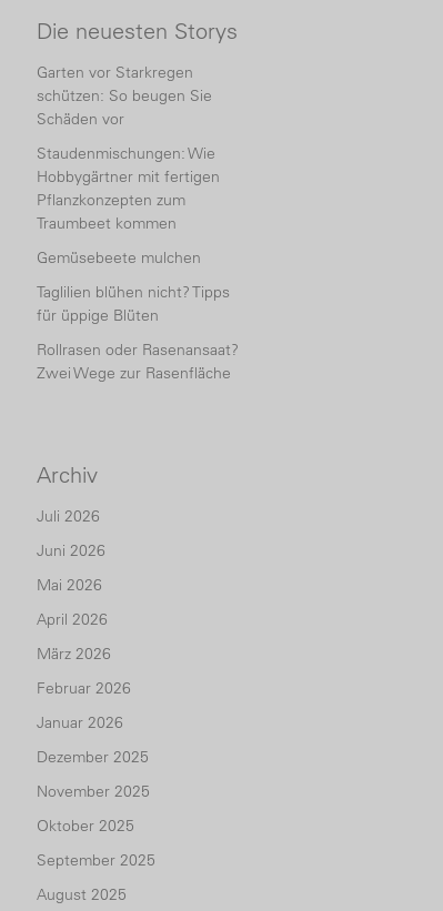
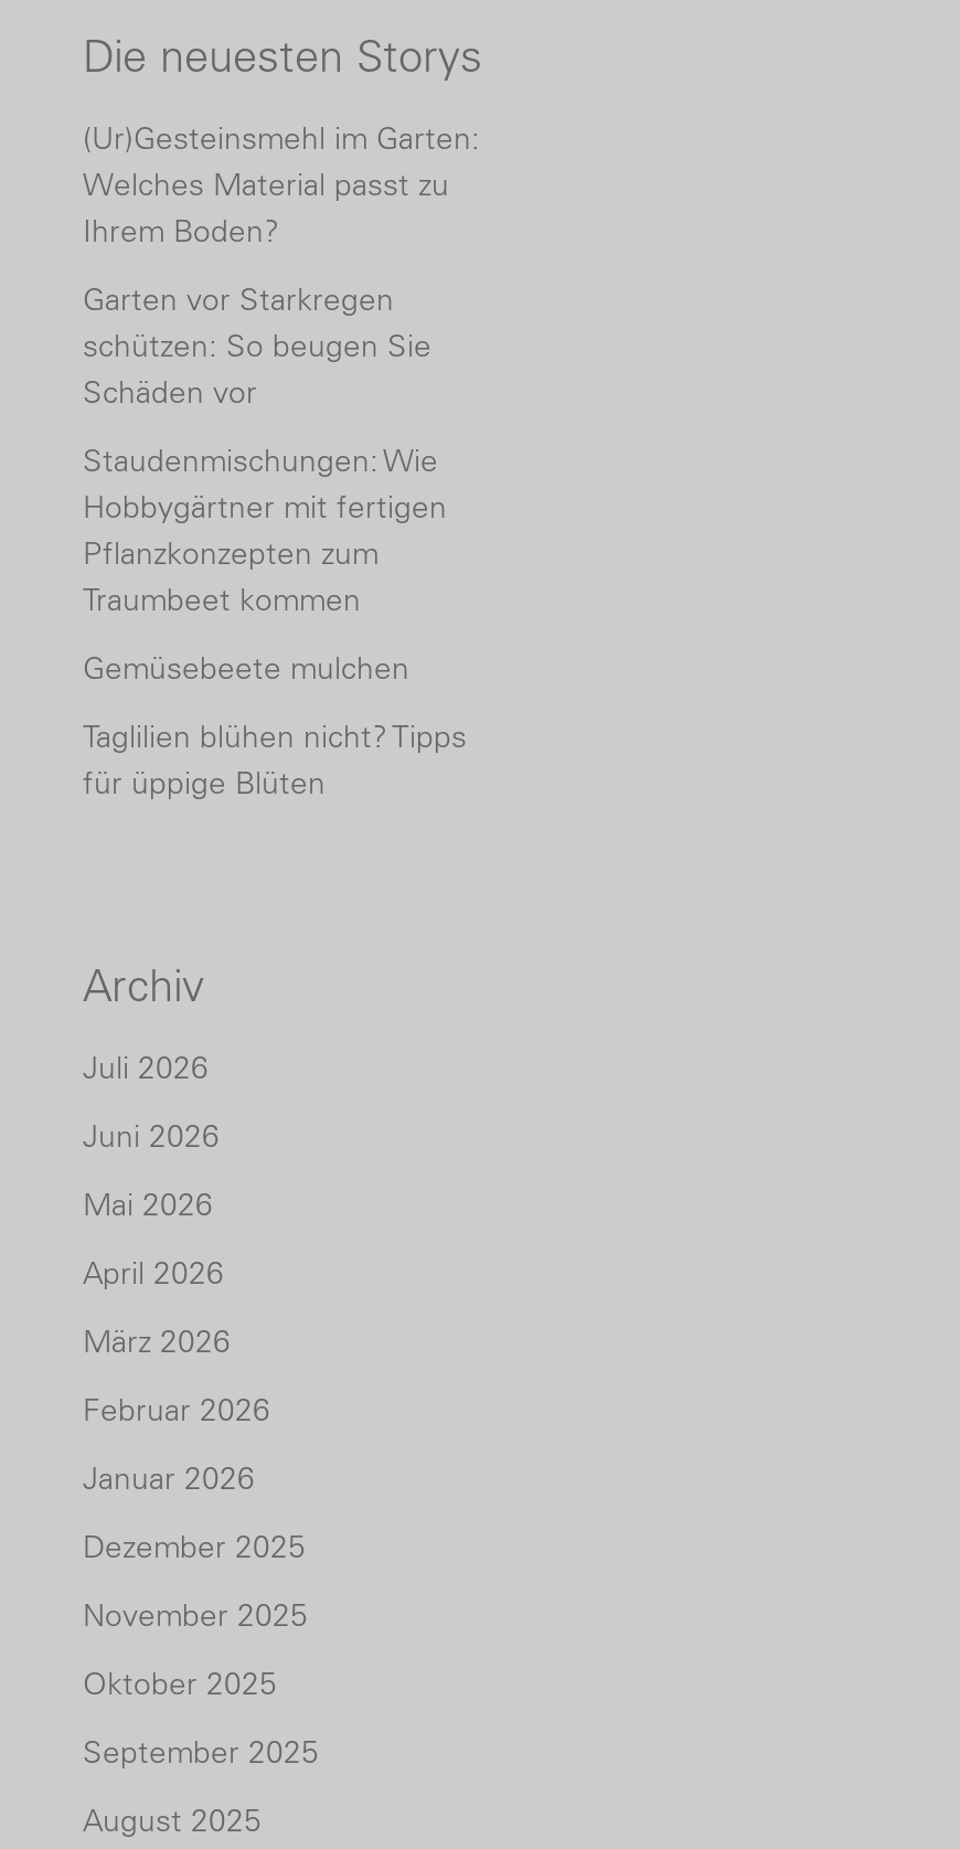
none -> [83,117,480,249] (Ur)Gesteinsmehl im Garten: | Welches Material passt zu | Ihrem Boden?
moved [37,62,230,325] -> [83,278,467,801]: Garten vor Starkregen | schützen: So beugen Sie | Schäden vor | ... | Taglilien blühen nicht? Tipps | für üppige Blüten
[37,339,239,382] Rollrasen oder Rasenansaat? | Zwei Wege zur Rasenfläche -> none

